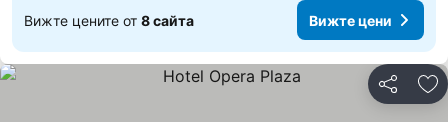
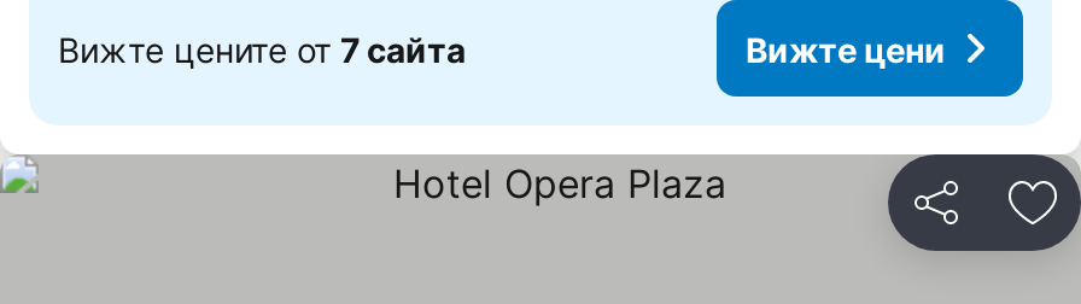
[24,11,194,28] Вижте цените от 8 сайта -> [58,28,466,69] Вижте цените от 7 сайта

